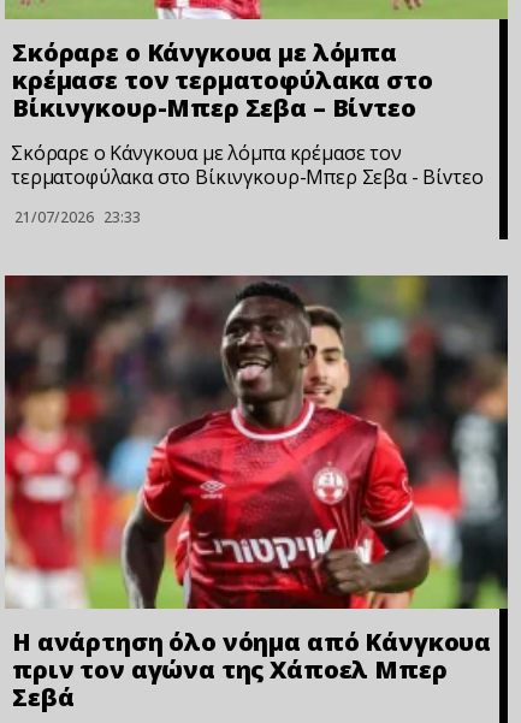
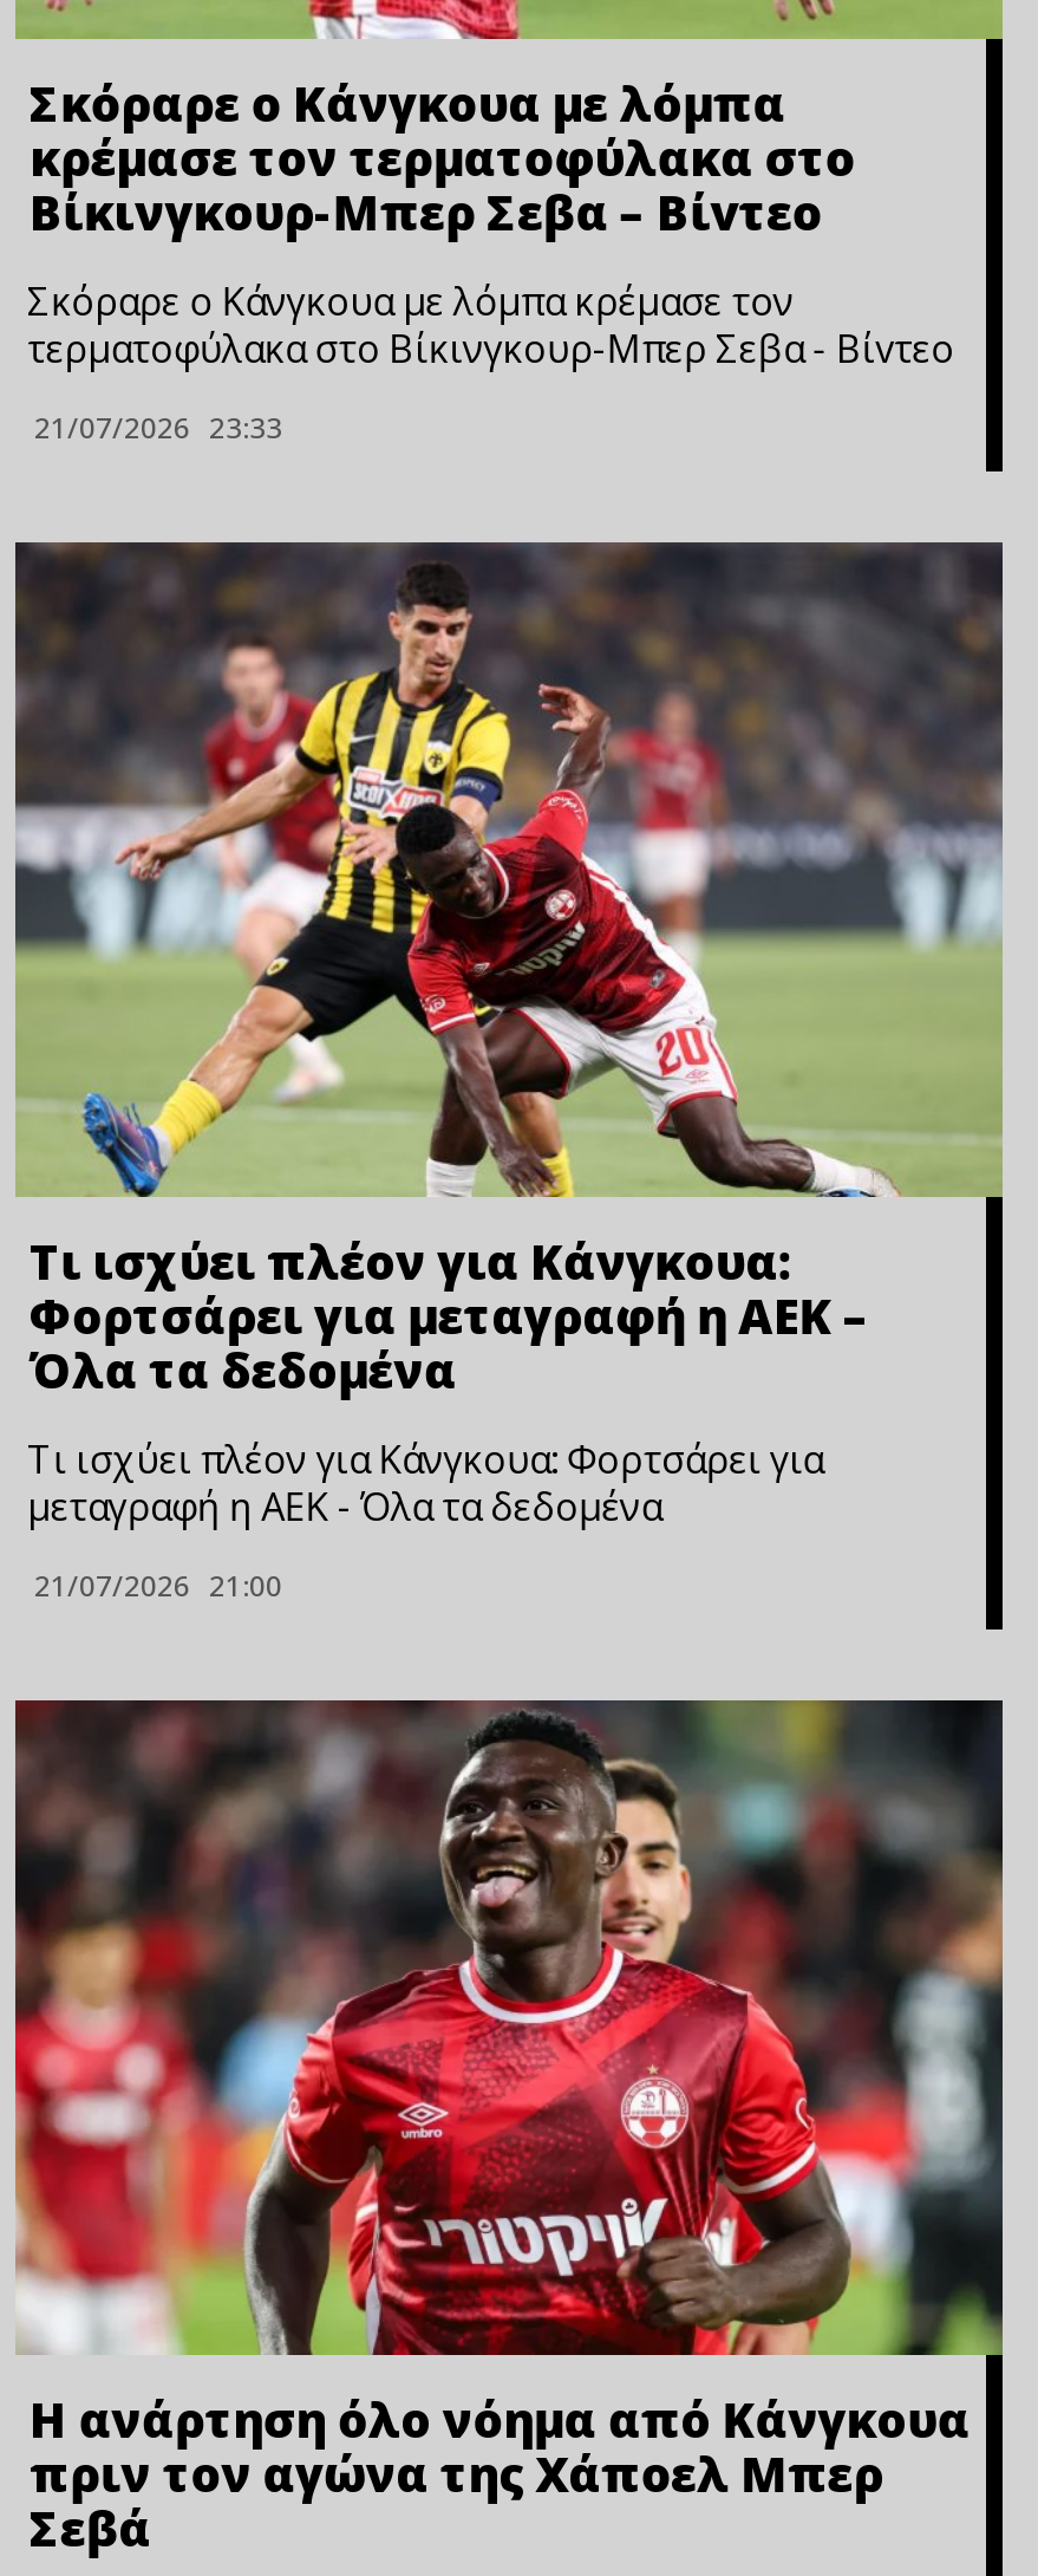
none -> [13,541,1005,1605] [image] | Τι ισχύει πλέον για Κάνγκουα: | Φορτσάρει για μεταγραφή η ΑΕΚ – | Όλα τα δεδομένα | Τι ισχύει πλέον για Κάνγκουα: Φορτσάρει για | μεταγραφή η ΑΕΚ - Όλα τα δεδομένα | 21/07/2026 21:00

